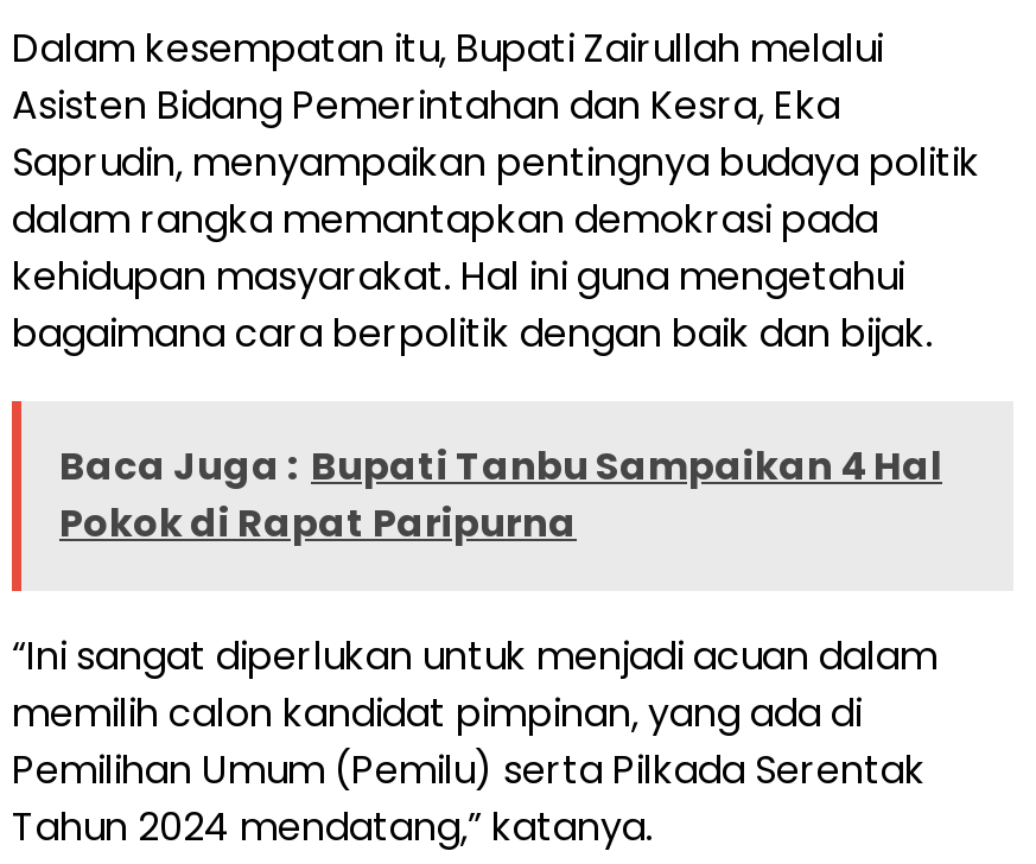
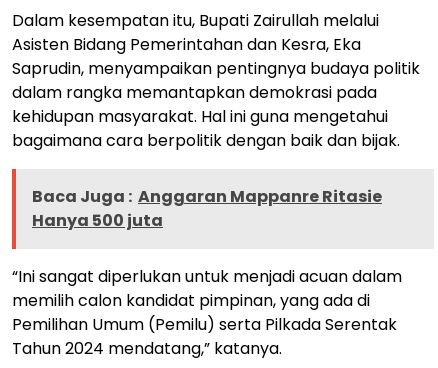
[59,439,942,550] Baca Juga : Bupati Tanbu Sampaikan 4 Hal | Pokok di Rapat Paripurna -> [32,185,382,232] Baca Juga : Anggaran Mappanre Ritasie | Hanya 500 juta

